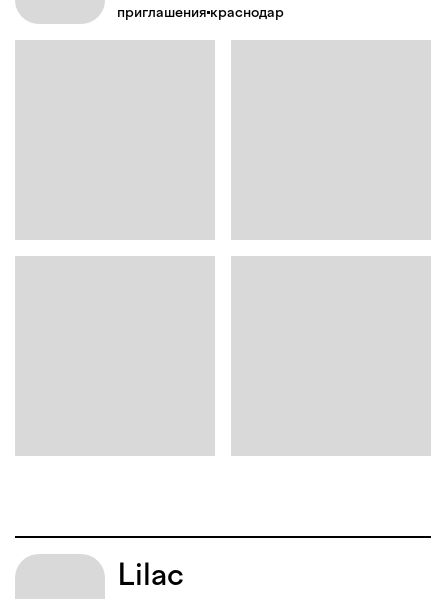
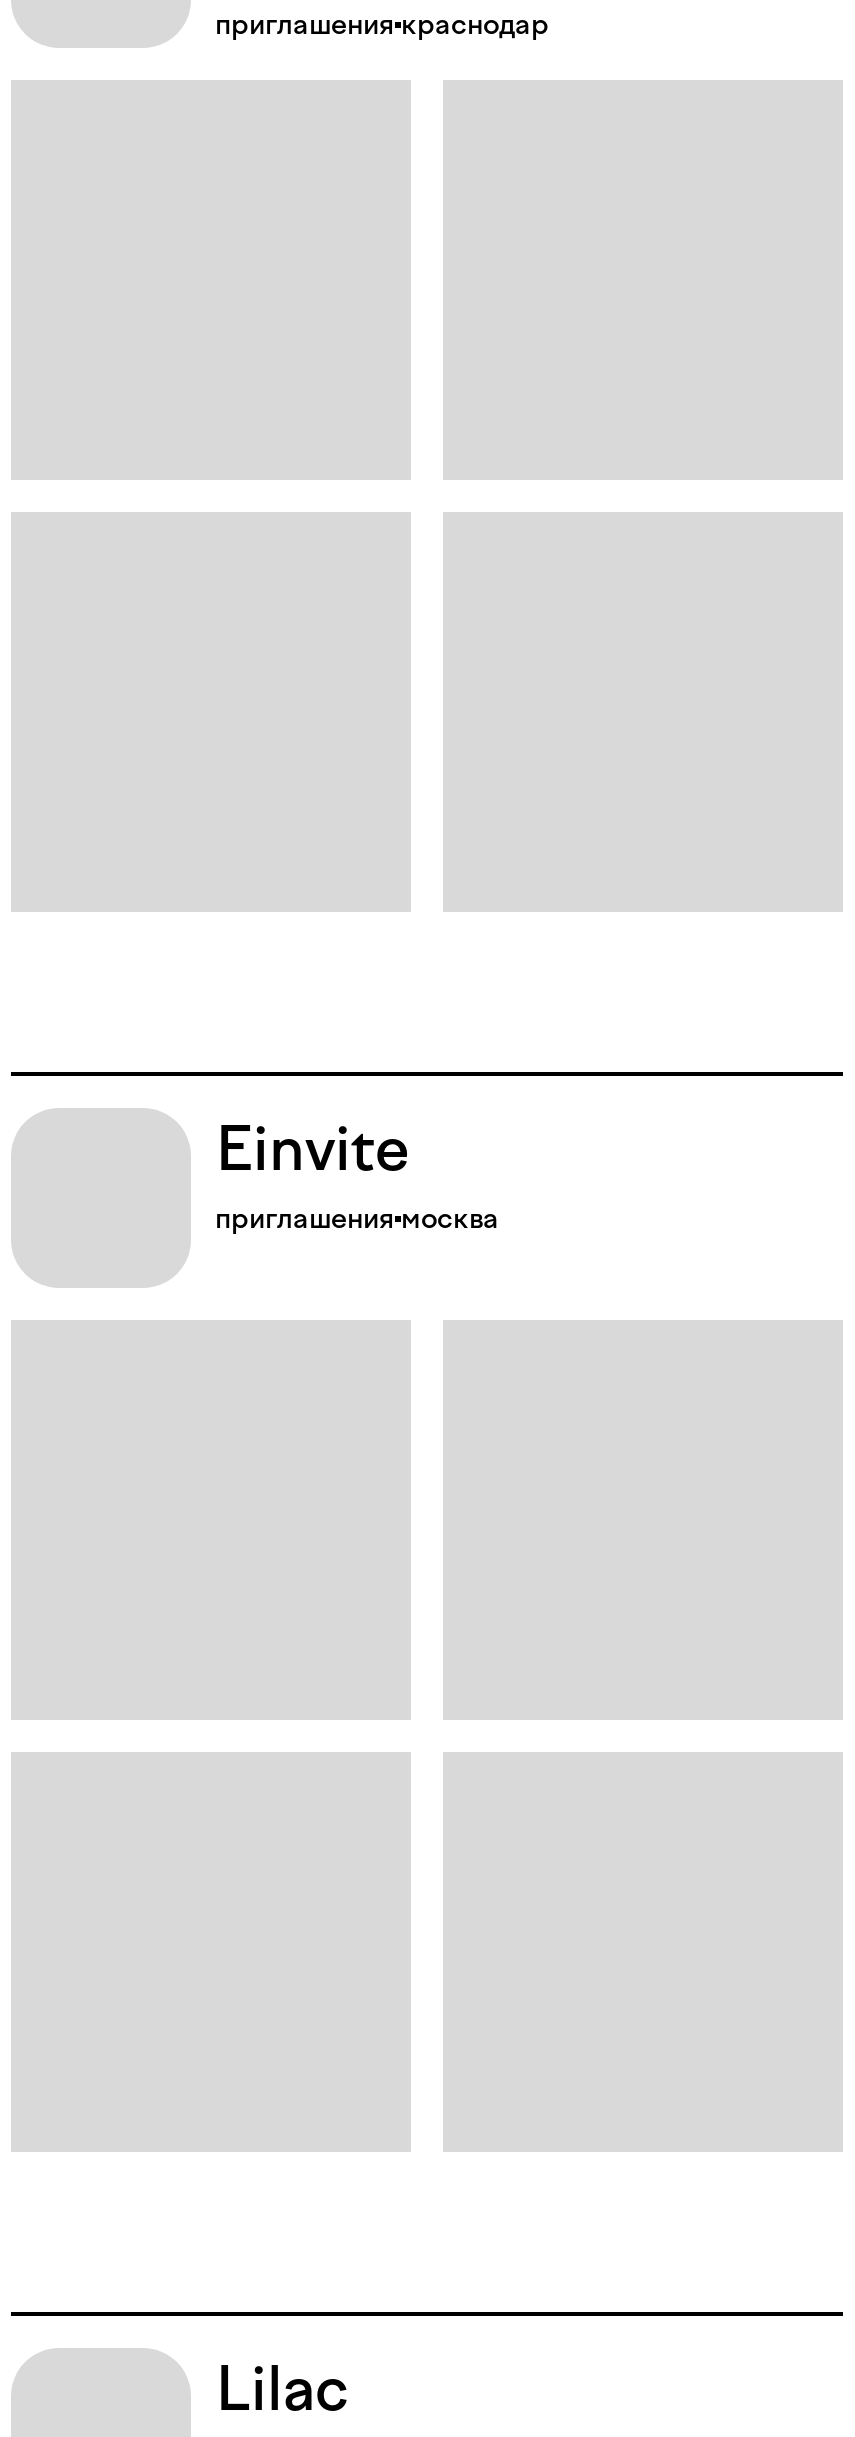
none -> [215,1112,499,1236] Einvite | приглашения москва

